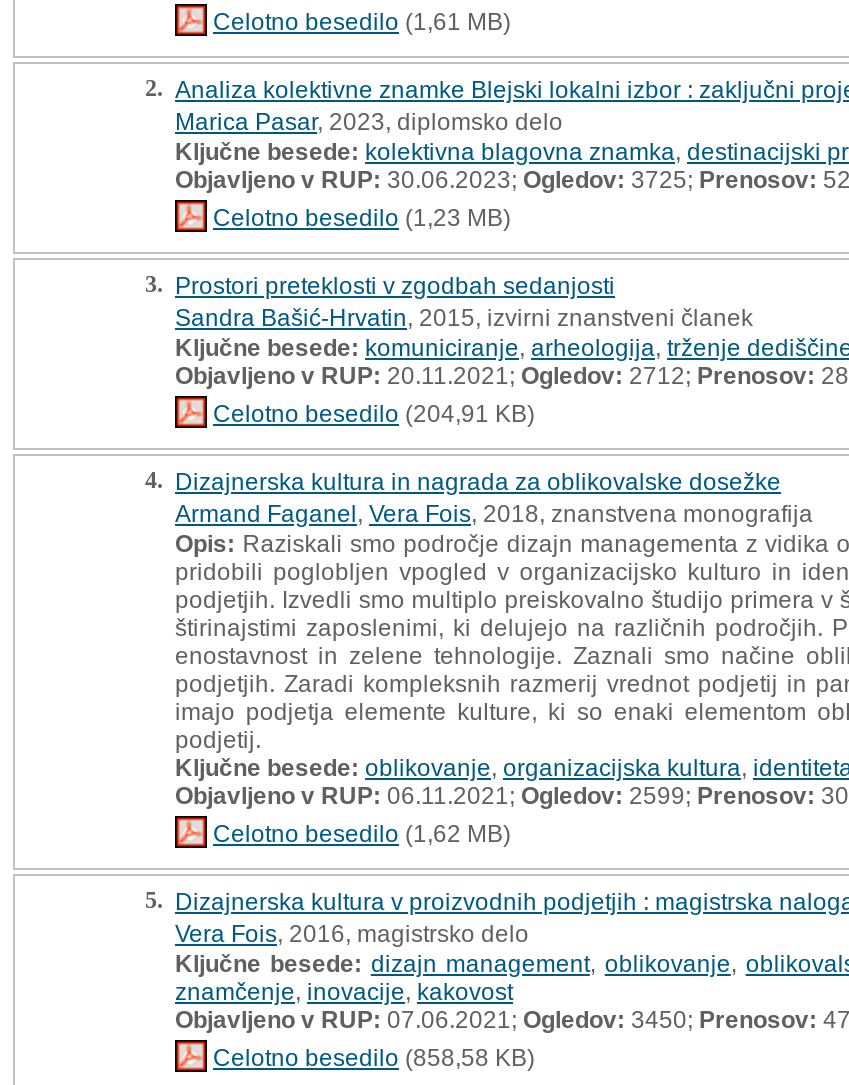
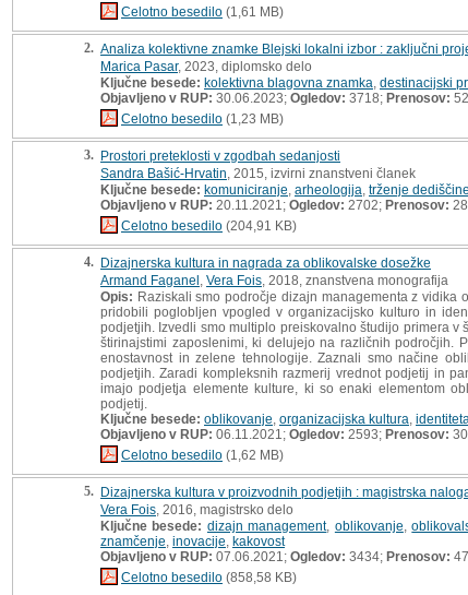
[175,165,849,193] Objavljeno v RUP:30.06.2023;Ogledov:3725;Prenosov:52 -> [100,90,468,105] Objavljeno v RUP:30.06.2023;Ogledov:3718;Prenosov:52
[175,361,849,389] Objavljeno v RUP:20.11.2021;Ogledov:2712;Prenosov:28 -> [100,197,468,212] Objavljeno v RUP:20.11.2021;Ogledov:2702;Prenosov:28
[175,781,849,809] Objavljeno v RUP:06.11.2021;Ogledov:2599;Prenosov:30 -> [100,426,468,442] Objavljeno v RUP:06.11.2021;Ogledov:2593;Prenosov:30
[175,1005,849,1033] Objavljeno v RUP:07.06.2021; Ogledov: 3450; Prenosov: 47 -> [100,549,468,564] Objavljeno v RUP:07.06.2021; Ogledov: 3434; Prenosov: 47

